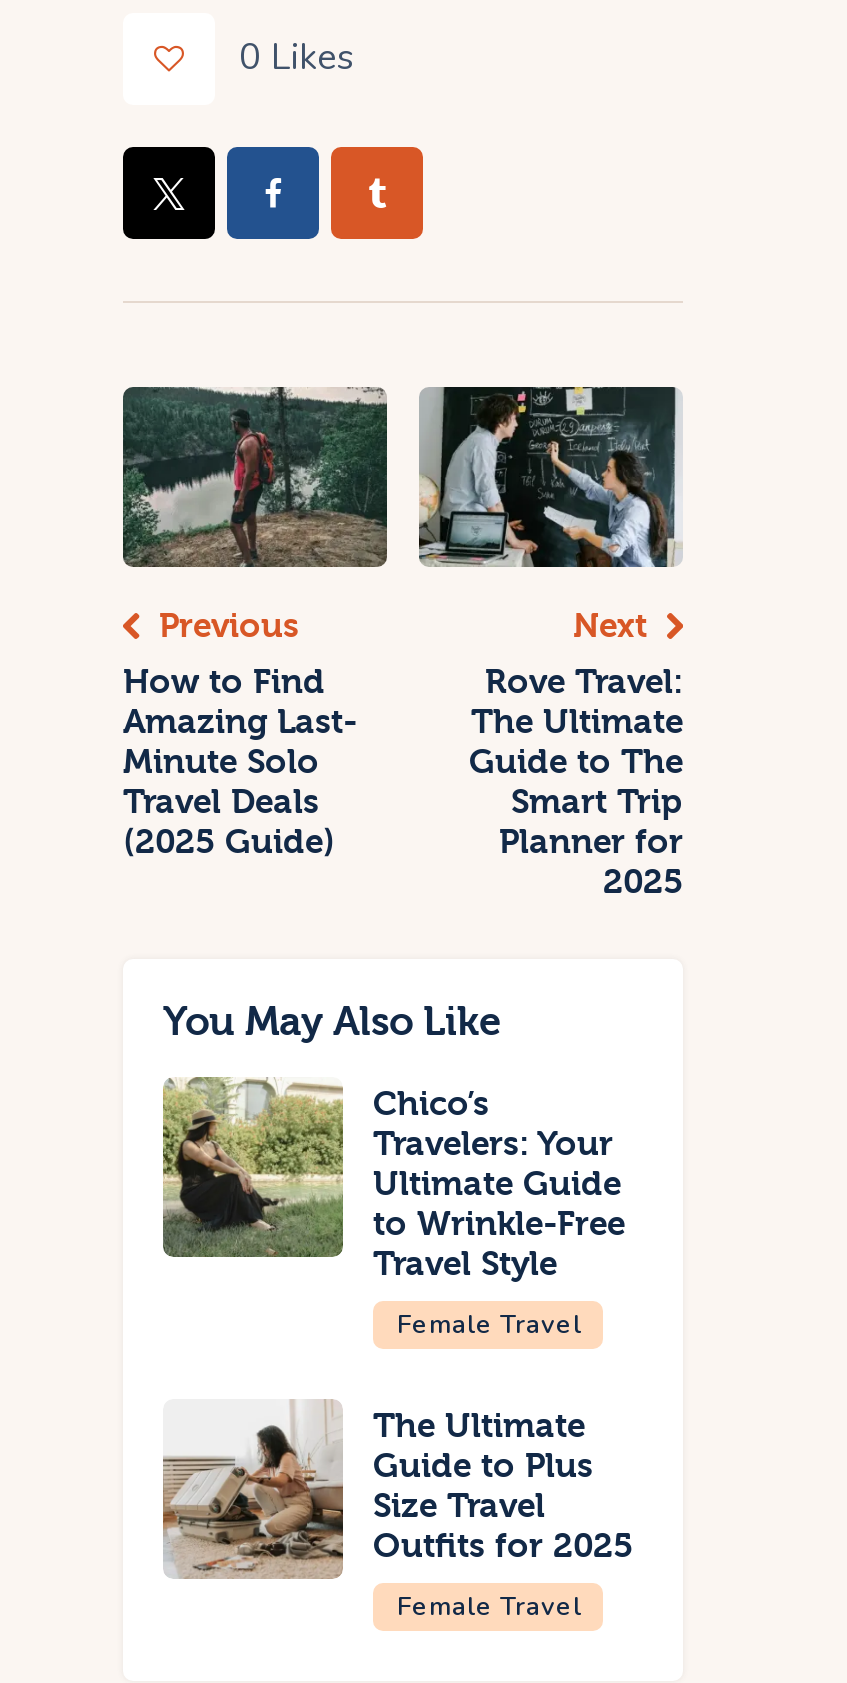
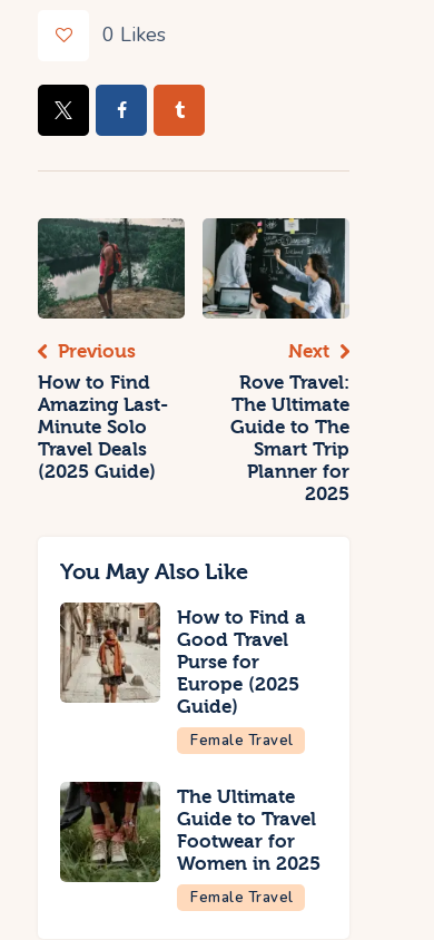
[161,1077,625,1282] [image] | Chico’s | Travelers: Your | Ultimate Guide | to Wrinkle-Free | Travel Style -> [59,601,306,717] [image] | How to Find a | Good Travel | Purse for | Europe (2025 | Guide)
[161,1399,633,1577] [image] | Guide to Plus | Size Travel | Outfits for 2025 -> [59,781,320,882] [image] | Guide to Travel | Footwear for | Women in 2025

